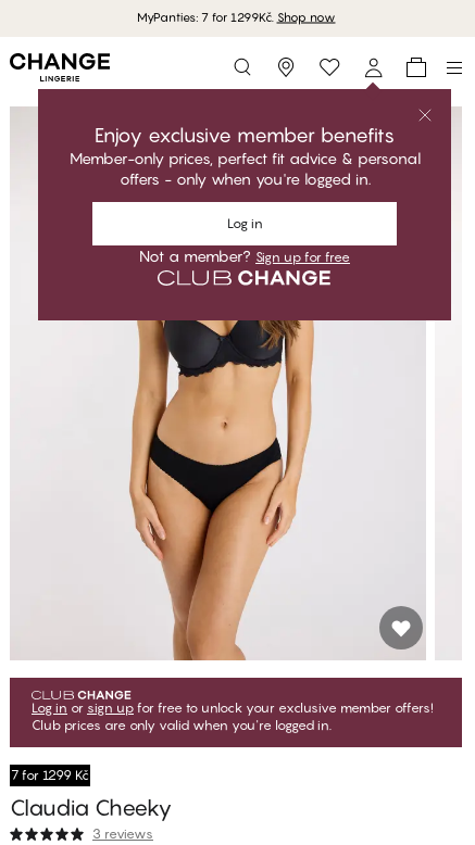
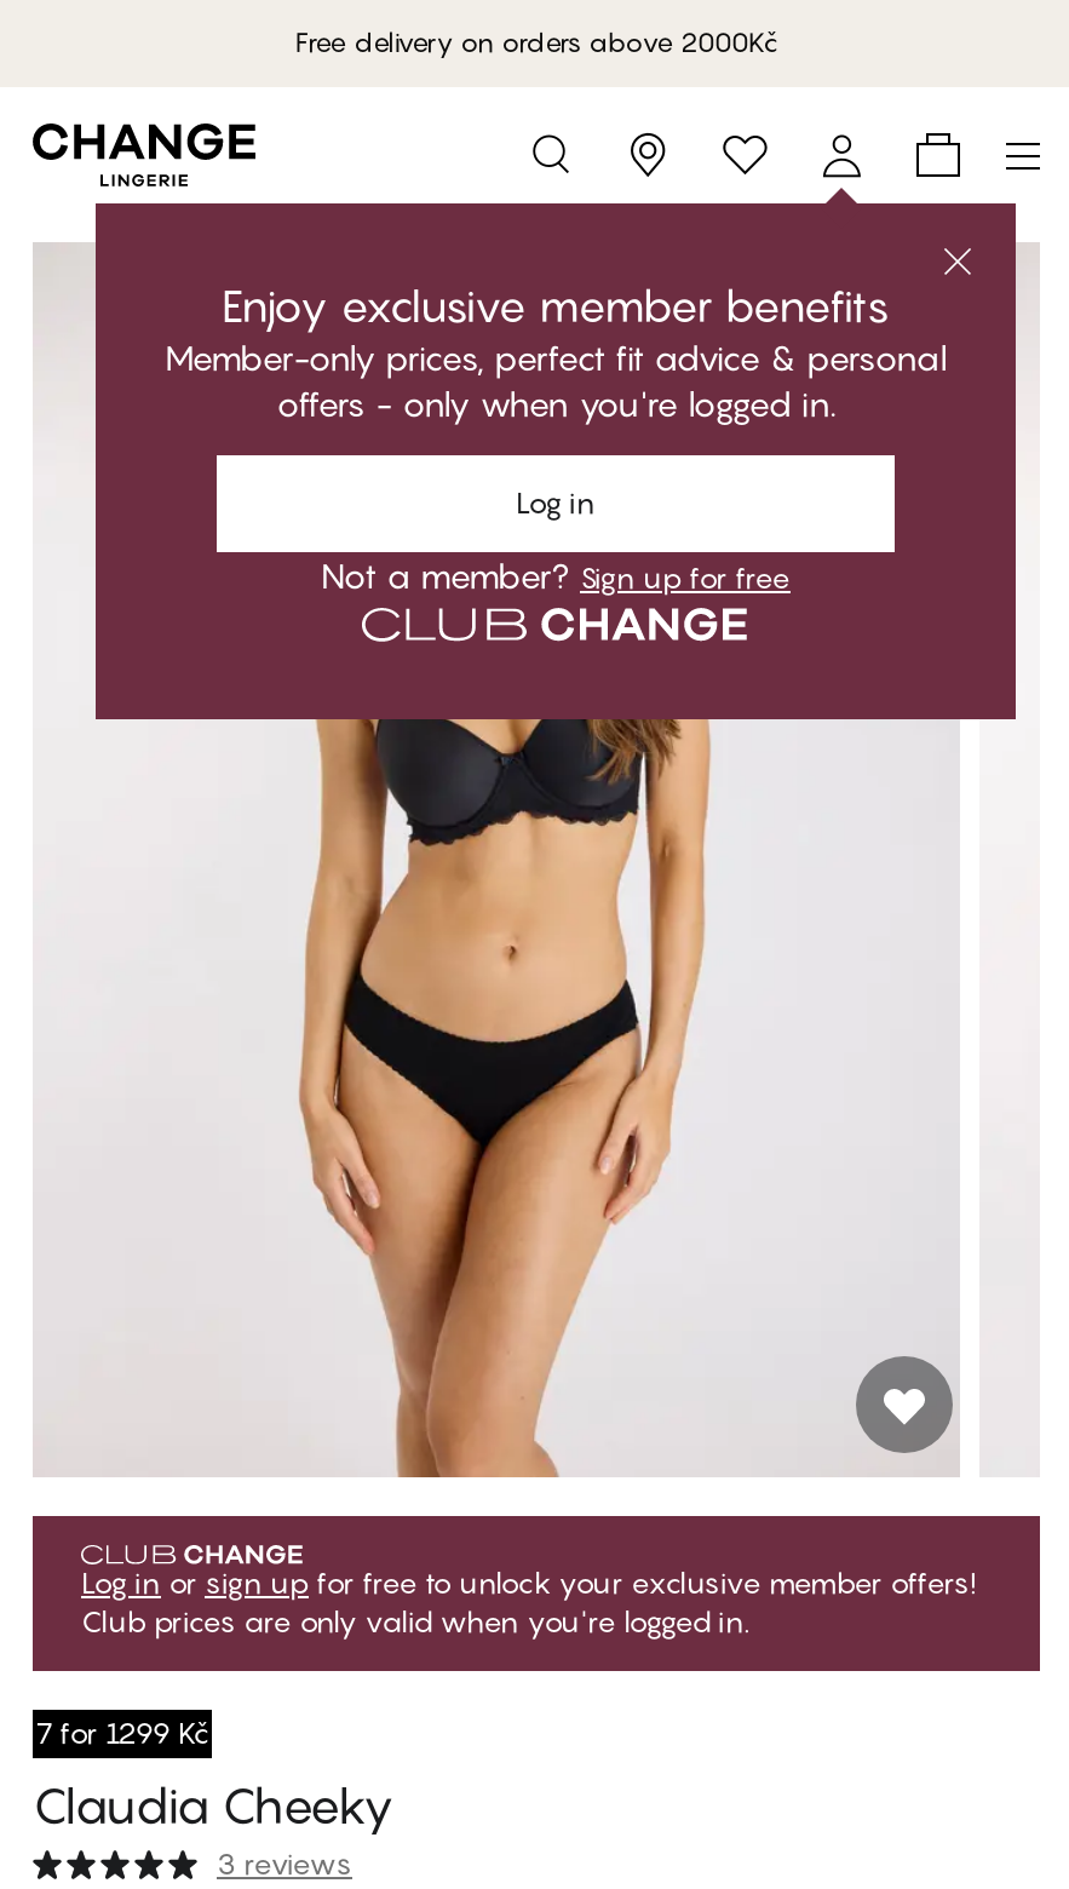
[136,9,335,24] MyPanties: 7 for 1299Kč.Shop now -> [295,25,777,59] Free delivery on orders above 2000Kč

